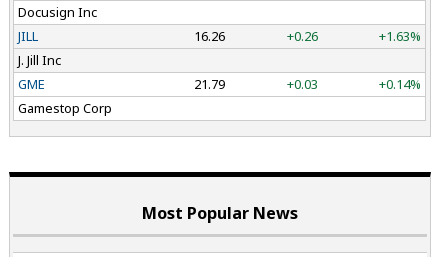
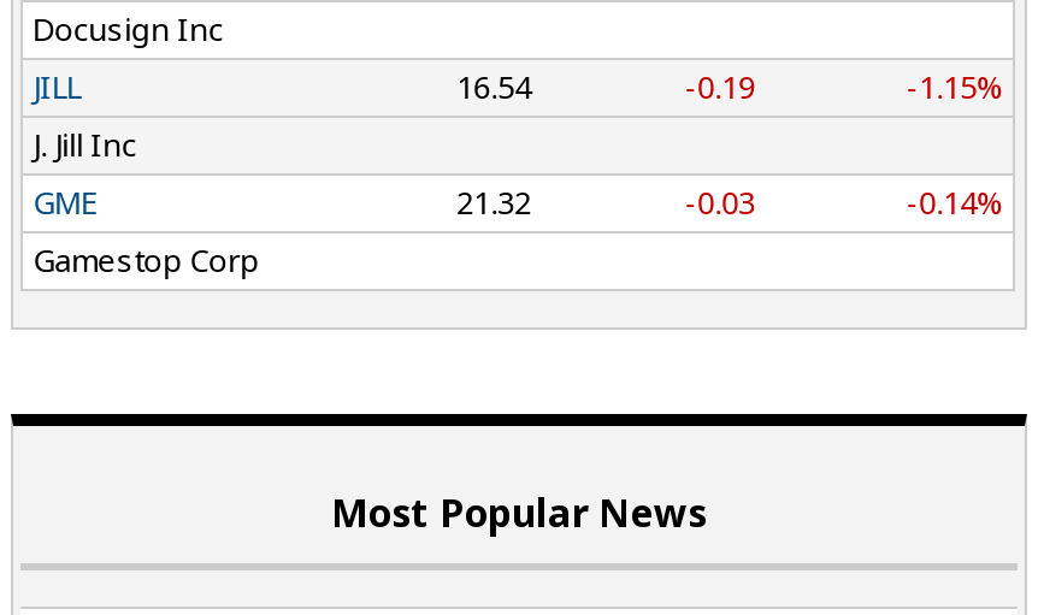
[194,27,225,45] 16.26 -> [457,65,531,108] 16.54
[287,27,318,45] +0.26 -> [685,65,755,108] -0.19
[379,27,421,45] +1.63% -> [907,65,1003,108] -1.15%
[194,75,225,93] 21.79 -> [457,181,531,224] 21.32
[287,75,318,93] +0.03 -> [685,181,755,224] -0.03
[379,75,421,93] +0.14% -> [907,181,1003,224] -0.14%

